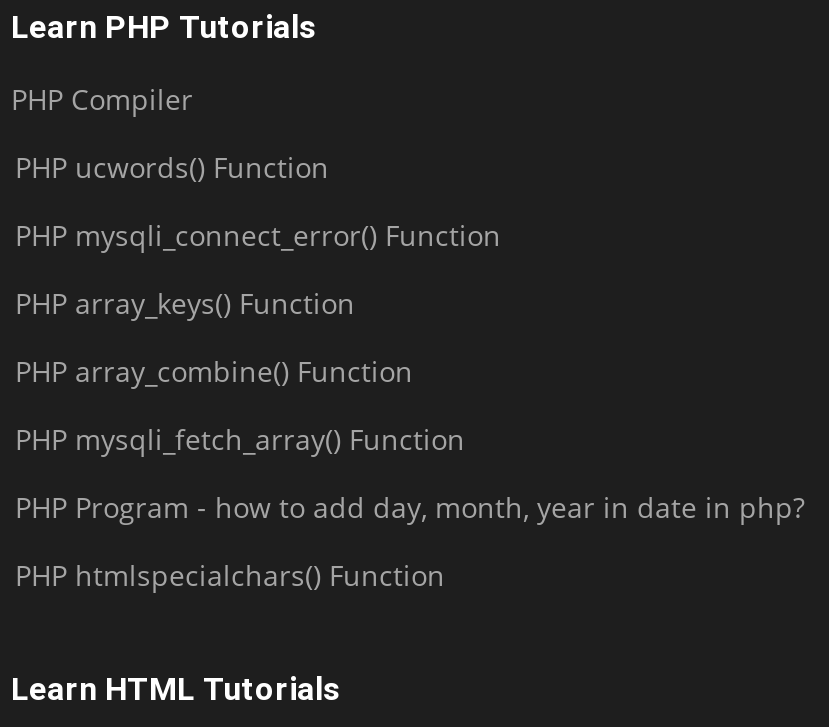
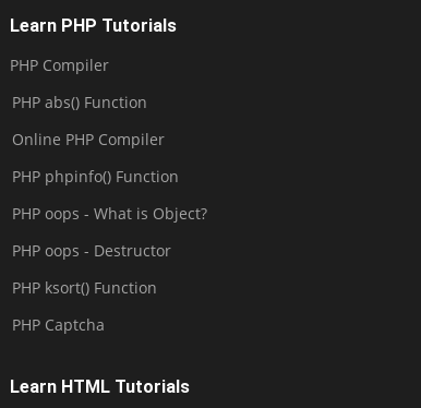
[15,148,329,186] PHP ucwords() Function -> [12,92,147,112] PHP abs() Function
[15,216,501,254] PHP mysqli_connect_error() Function -> [12,129,165,149] Online PHP Compiler
[15,284,355,322] PHP array_keys() Function -> [12,166,179,187] PHP phpinfo() Function
[15,352,413,390] PHP array_combine() Function -> [12,203,207,224] PHP oops - What is Object?
[15,420,465,458] PHP mysqli_fetch_array() Function -> [12,240,171,261] PHP oops - Destructor
[15,488,805,526] PHP Program - how to add day, month, year in date in php? -> [12,277,157,298] PHP ksort() Function
[15,556,445,594] PHP htmlspecialchars() Function -> [12,314,105,335] PHP Captcha

